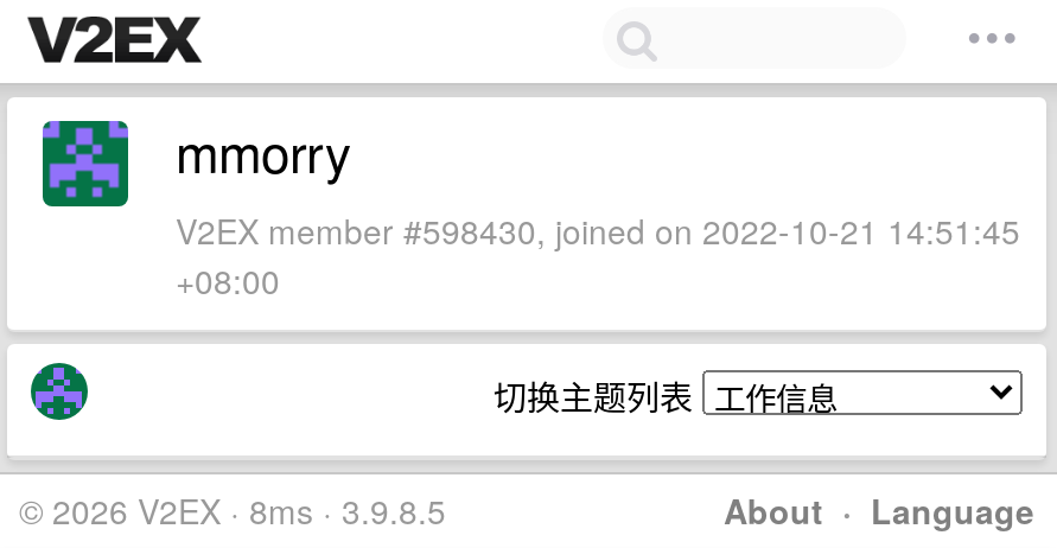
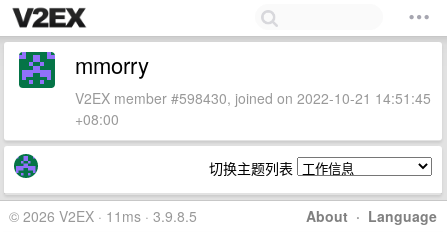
[19,486,446,534] © 2026 V2EX · 8ms · 3.9.8.5 -> [9,206,197,226] © 2026 V2EX · 11ms · 3.9.8.5

